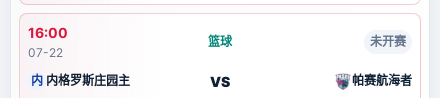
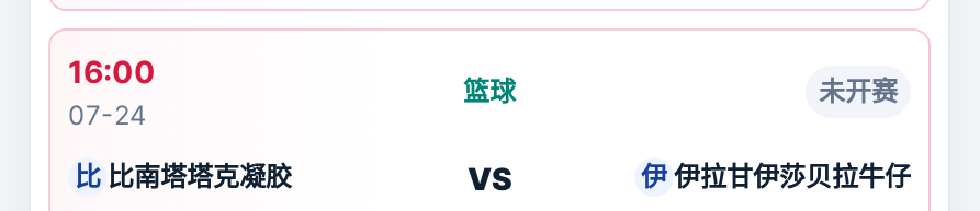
[28,45,63,60] 07-22 -> [68,98,147,131] 07-24
[31,73,130,88] 内 内格罗斯庄园主 -> [75,160,292,192] 比 比南塔塔克凝胶
[352,73,412,88] 帕赛航海者 -> [641,160,911,192] 伊 伊拉甘伊莎贝拉牛仔

